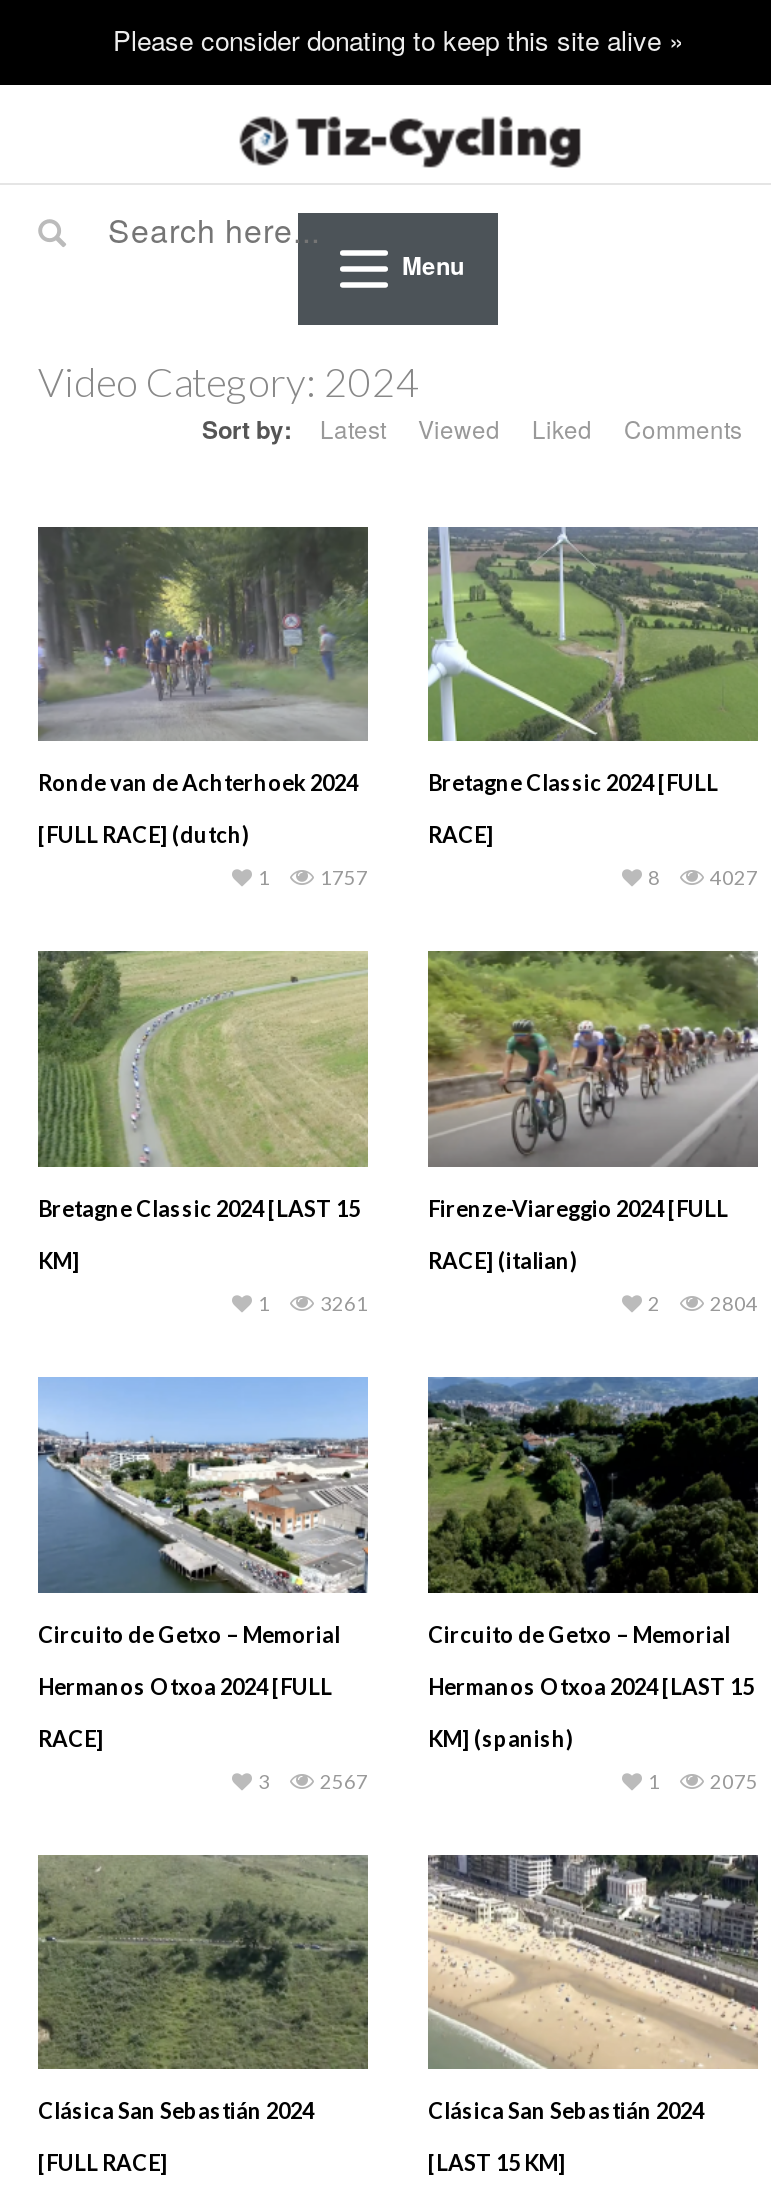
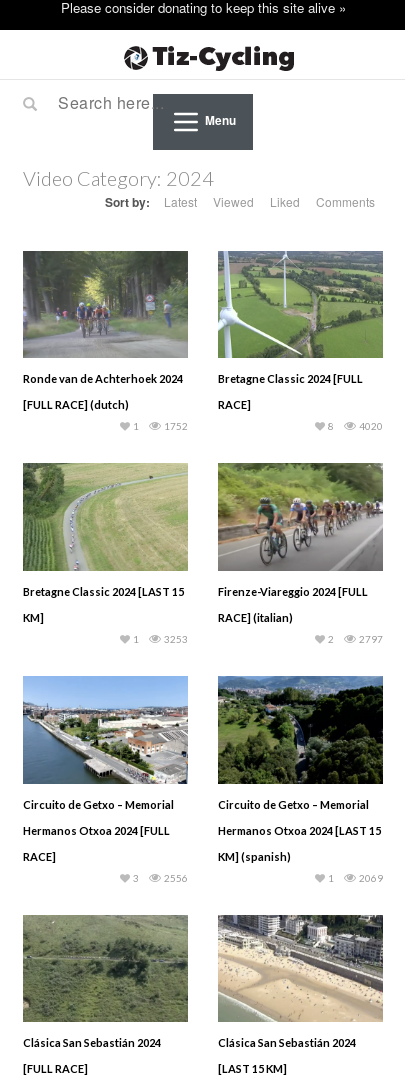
[320,866,368,890] 1757 -> [164,420,188,432] 1752
[710,866,758,890] 4027 -> [359,420,383,432] 4020
[320,1291,368,1315] 3261 -> [164,633,188,645] 3253
[710,1291,758,1315] 2804 -> [359,633,383,645] 2797
[320,1768,368,1792] 2567 -> [164,872,188,884] 2556
[710,1768,758,1792] 2075 -> [359,872,383,884] 2069

